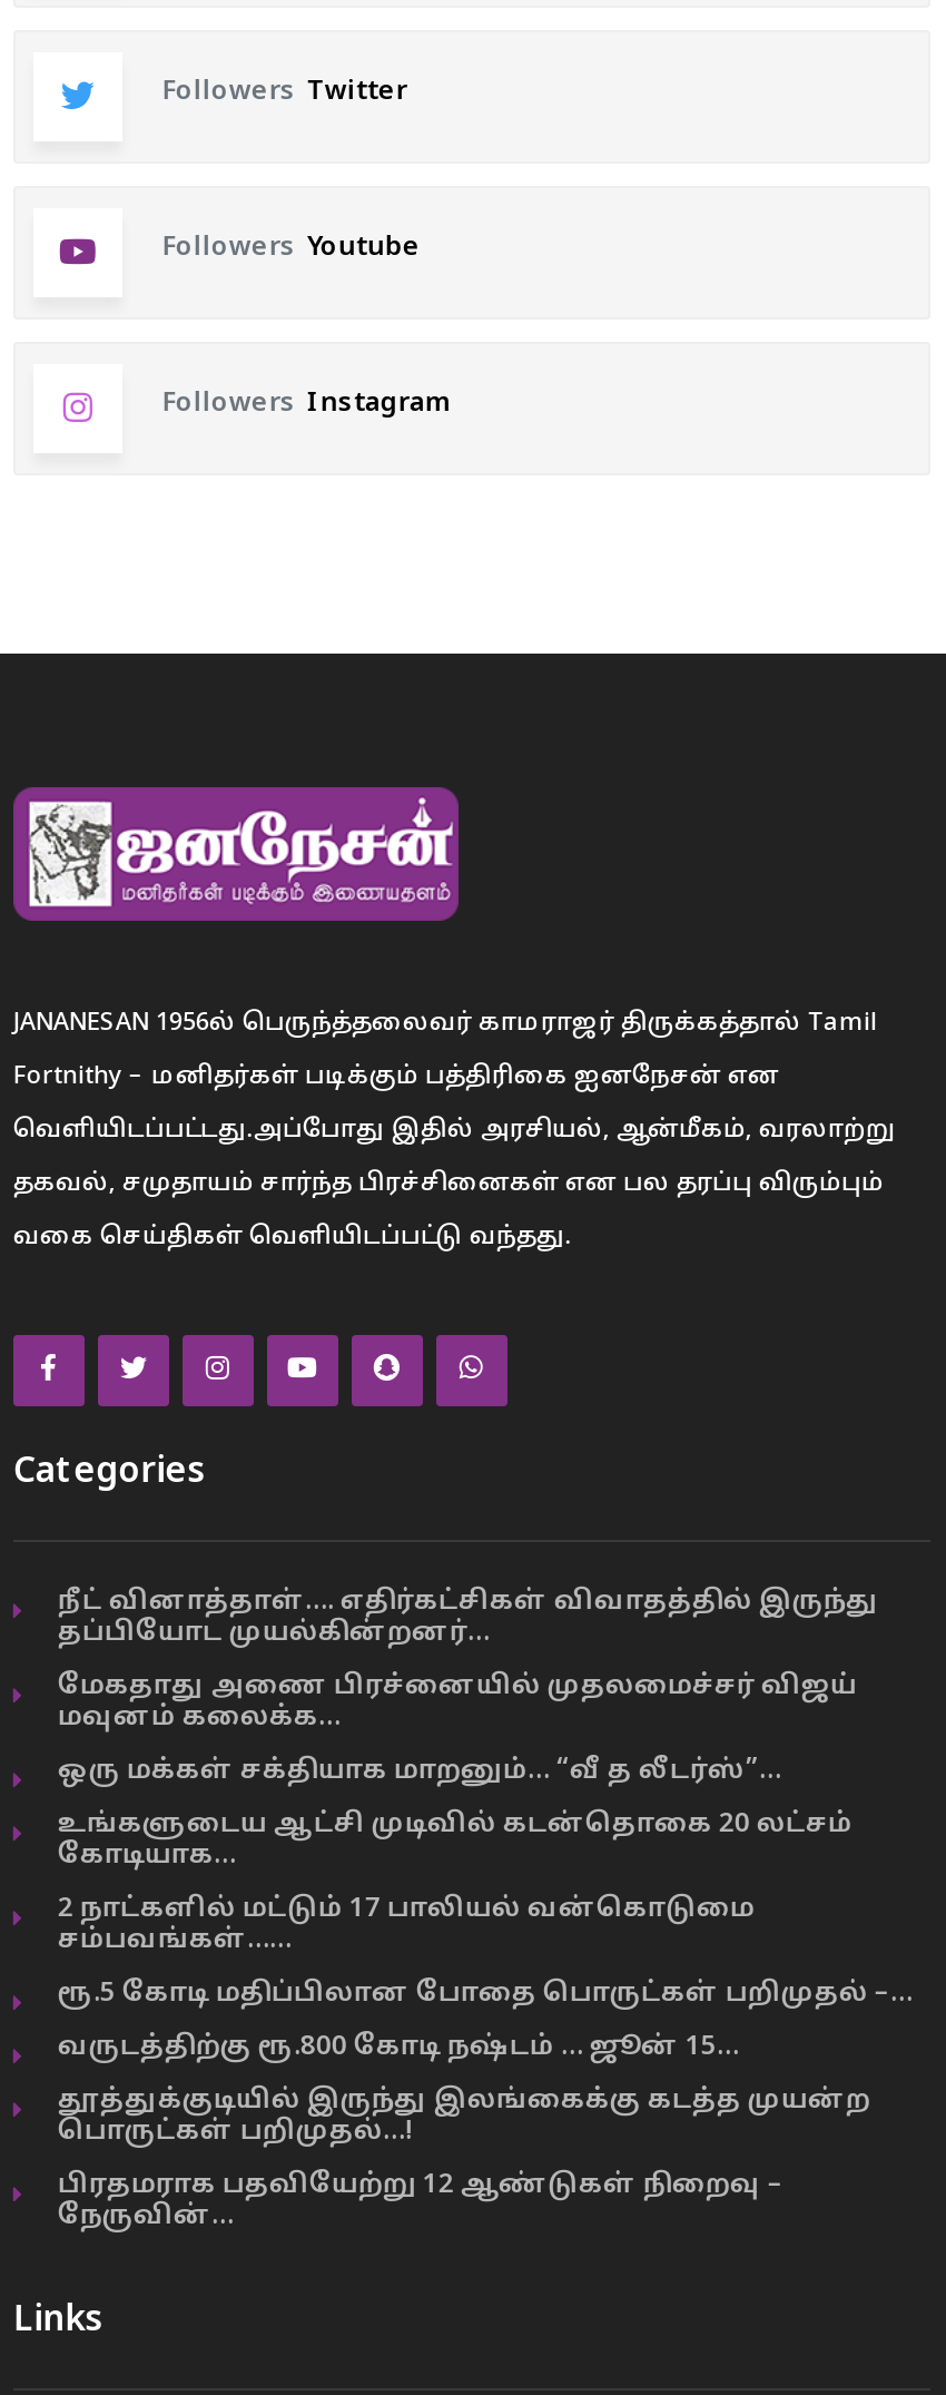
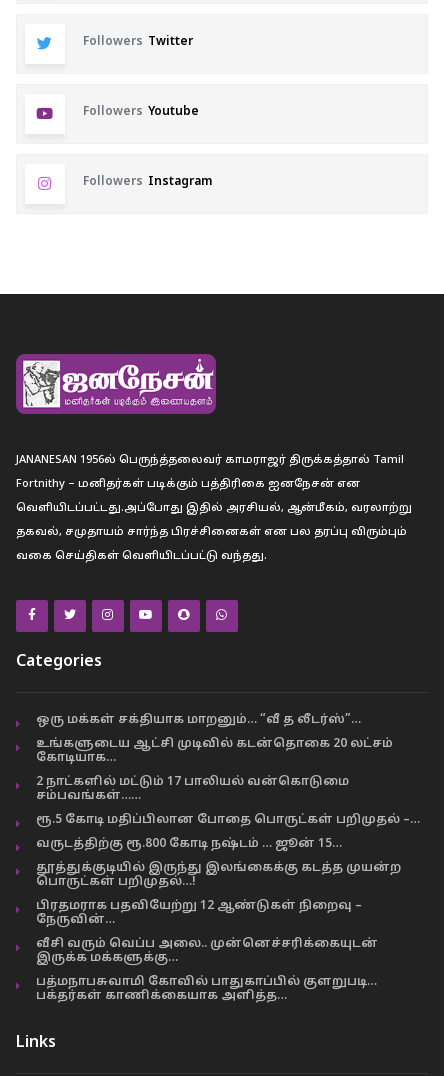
[58,1587,879,1734] நீட் வினாத்தாள்…. எதிர்கட்சிகள் விவாதத்தில் இருந்து | தப்பியோட முயல்கின்றனர்… | மேகதாது அணை பிரச்னையில் முதலமைச்சர் விஜய் | மவுனம் கலைக்க… -> none
moved [58,1756,912,2233] -> [36,713,420,927]: ஒரு மக்கள் சக்தியாக மாறனும்… “வீ த லீடர்ஸ்”… | உங்களுடைய ஆட்சி முடிவில் கடன்தொகை 20 லட்சம் | கோடியாக… | ... | பிரதமராக பதவியேற்று 12 ஆண்டுகள் நிறைவு – | நேருவின்…
none -> [36,937,378,1003] வீசி வரும் வெப்ப அலை.. முன்னெச்சரிக்கையுடன் | இருக்க மக்களுக்கு… | பத்மநாபசுவாமி கோவில் பாதுகாப்பில் குளறுபடி… | பக்தர்கள் காணிக்கையாக அளித்த…

